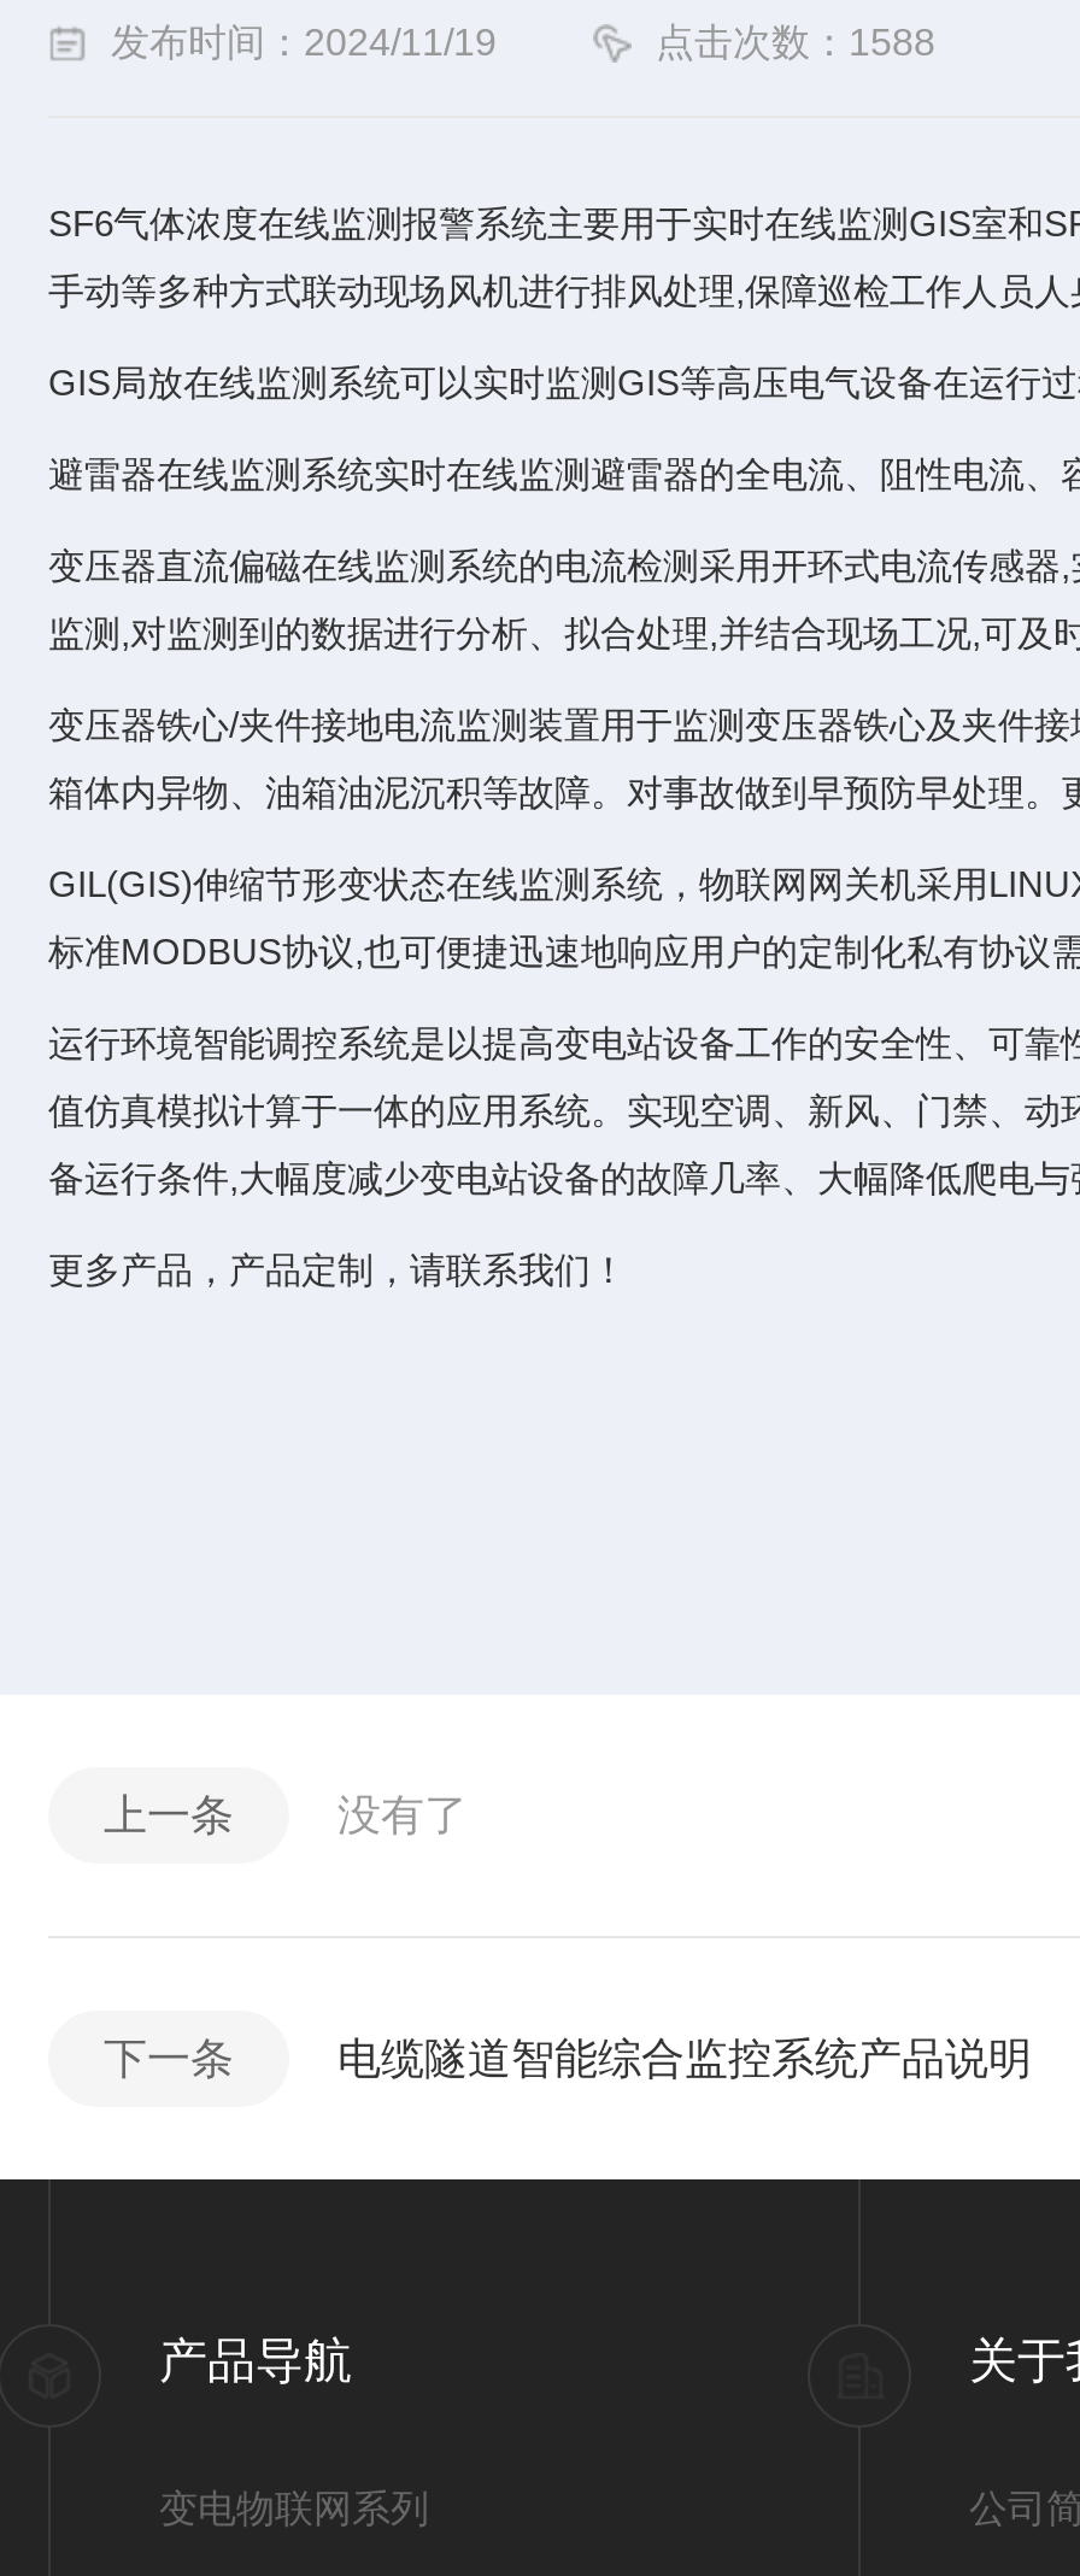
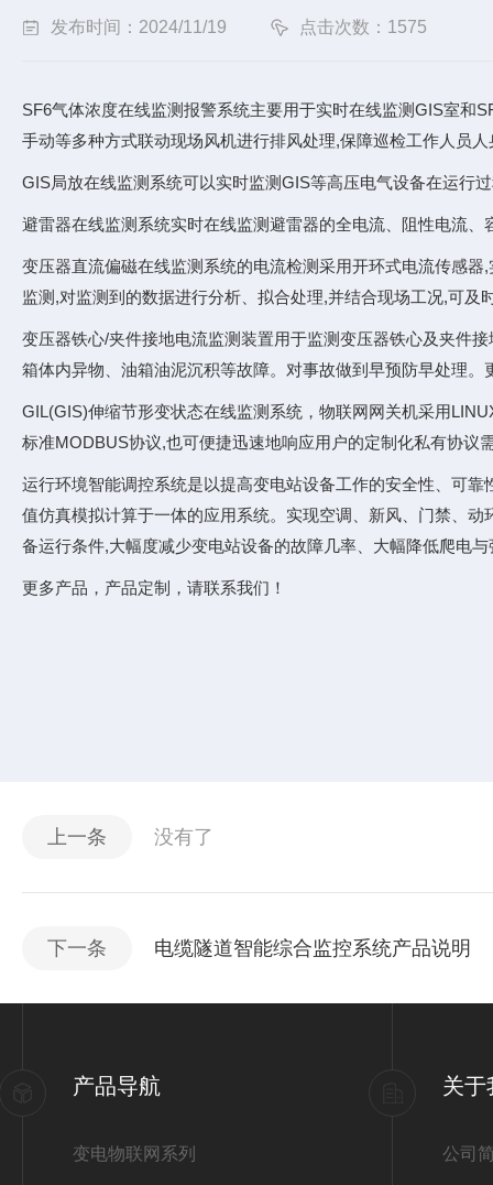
[656,22,935,63] 点击次数：1588 -> [299,18,427,36] 点击次数：1575

